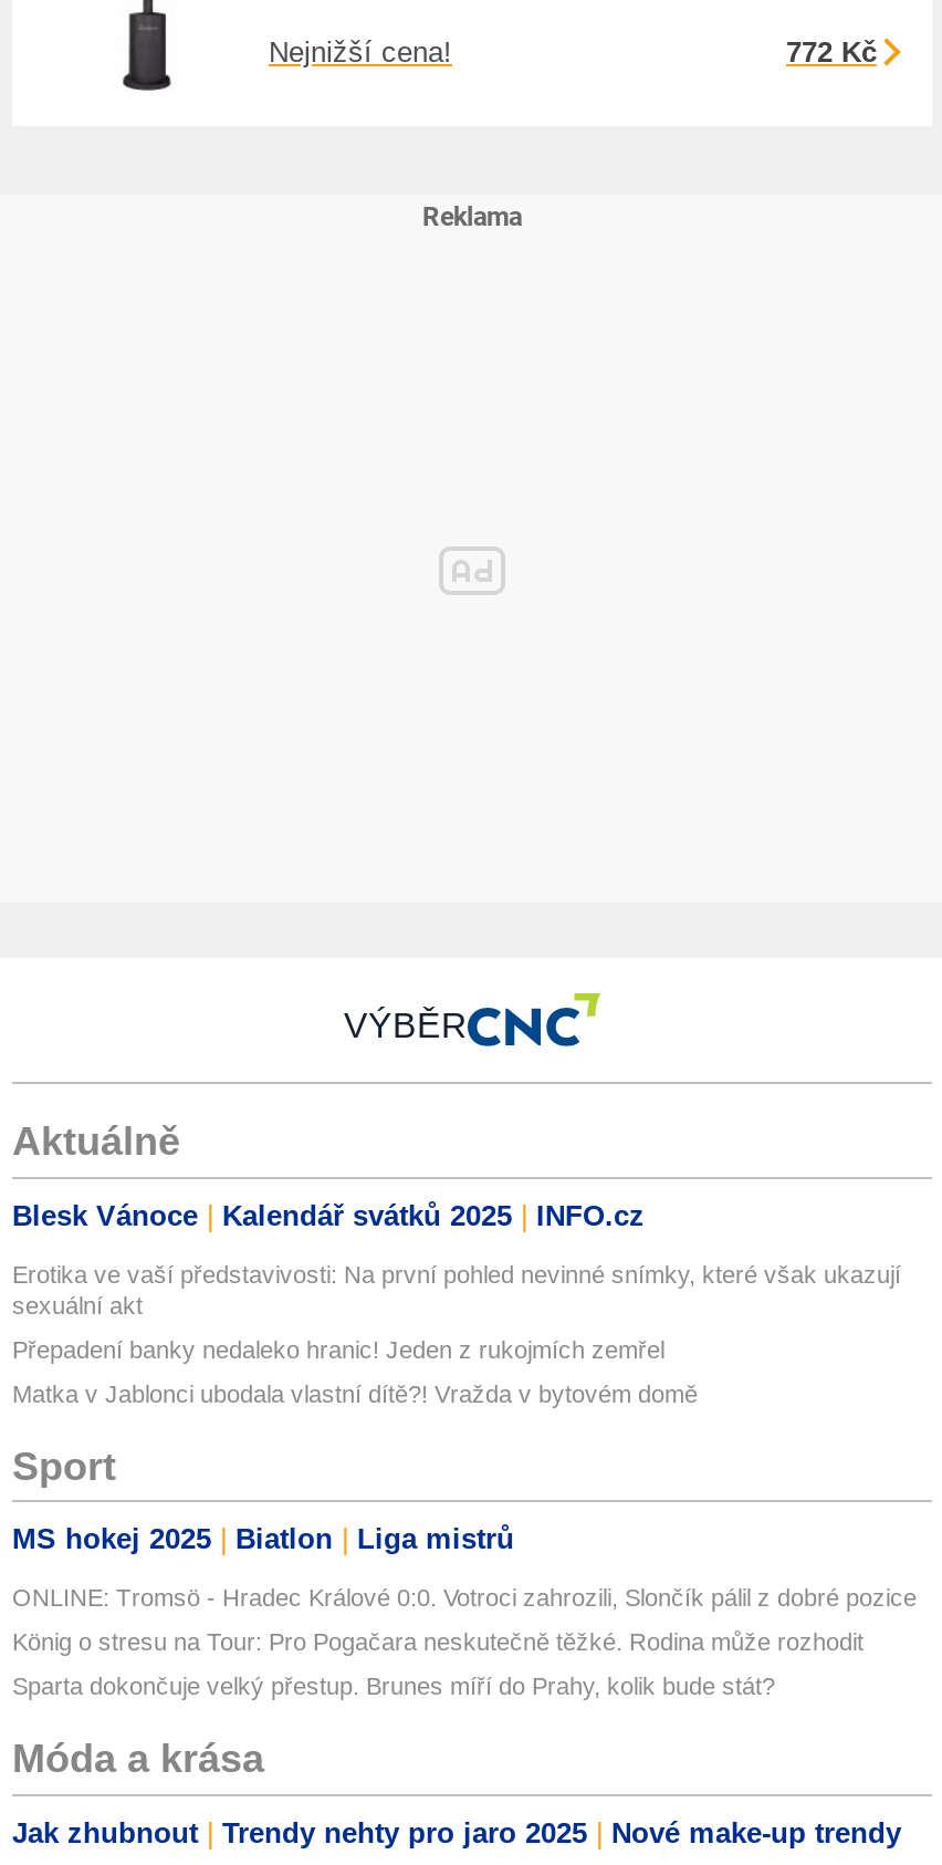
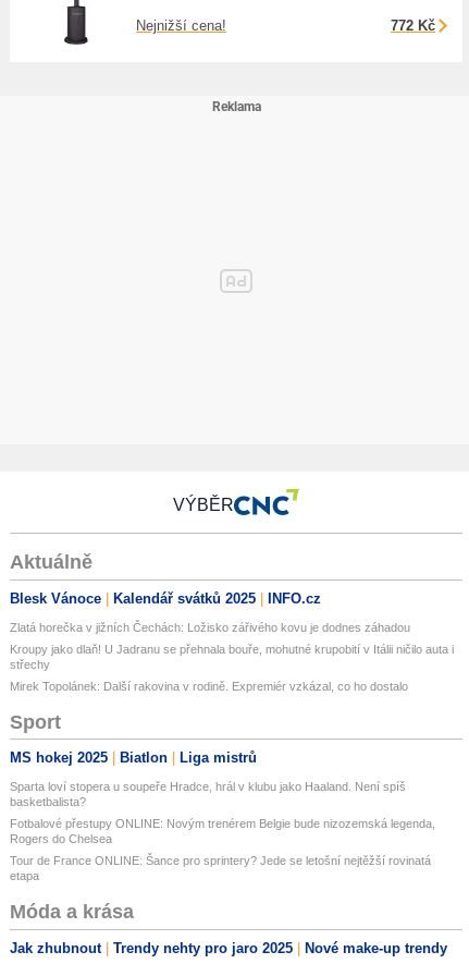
[12,1260,901,1317] Erotika ve vaší představivosti: Na první pohled nevinné snímky, které však ukazují | sexuální akt -> [10,620,410,633] Zlatá horečka v jižních Čechách: Ložisko zářivého kovu je dodnes záhadou
[12,1335,664,1362] Přepadení banky nedaleko hranic! Jeden z rukojmích zemřel -> [10,642,454,670] Kroupy jako dlaň! U Jadranu se přehnala bouře, mohutné krupobití v Itálii ničilo auta i | střechy
[12,1379,698,1406] Matka v Jablonci ubodala vlastní dítě?! Vražda v bytovém domě -> [10,679,408,692] Mirek Topolánek: Další rakovina v rodině. Expremiér vzkázal, co ho dostalo
[12,1584,917,1611] ONLINE: Tromsö - Hradec Králové 0:0. Votroci zahrozili, Slončík pálil z dobré pozice -> [10,780,406,808] Sparta loví stopera u soupeře Hradce, hrál v klubu jako Haaland. Není spíš | basketbalista?
[12,1628,864,1655] König o stresu na Tour: Pro Pogačara neskutečně těžké. Rodina může rozhodit -> [10,817,435,845] Fotbalové přestupy ONLINE: Novým trenérem Belgie bude nizozemská legenda, | Rogers do Chelsea
[12,1673,775,1699] Sparta dokončuje velký přestup. Brunes míří do Prahy, kolik bude stát? -> [10,854,431,882] Tour de France ONLINE: Šance pro sprintery? Jede se letošní nejtěžší rovinatá | etapa

